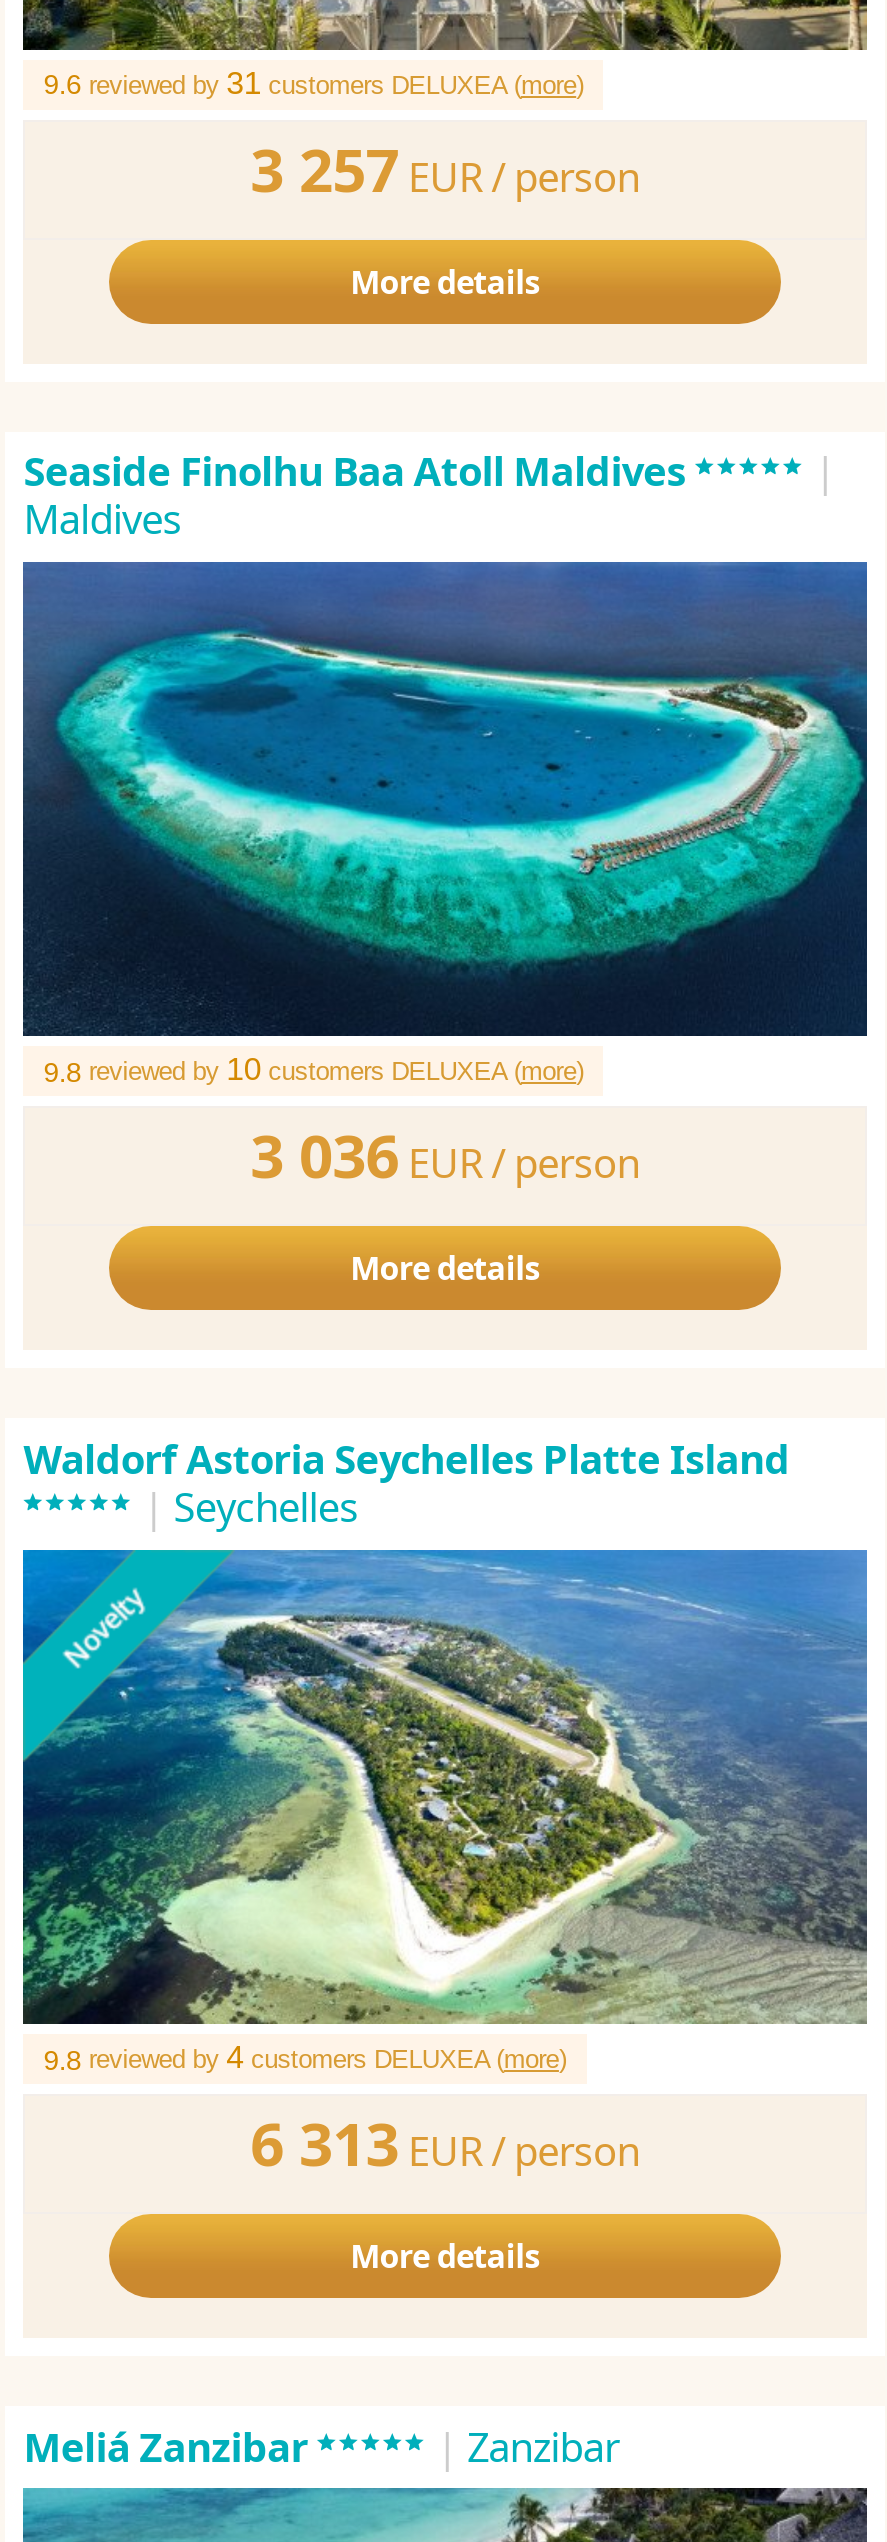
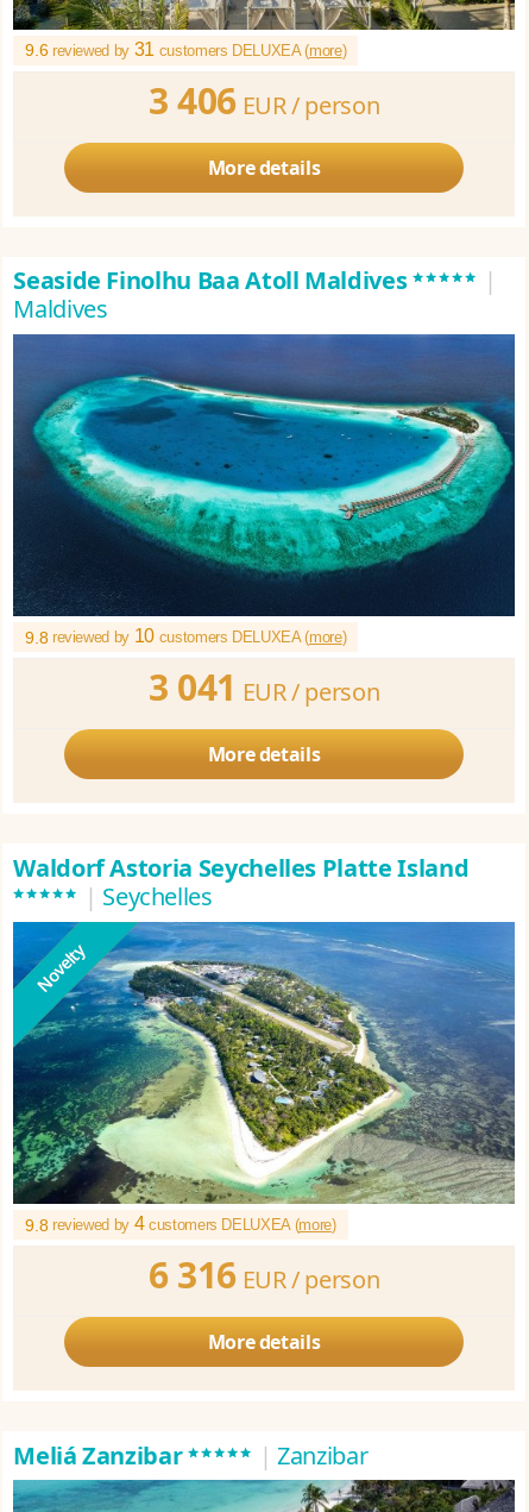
[250,128,640,210] 3 257 EUR /person -> [148,76,380,125] 3 406 EUR /person
[250,1115,640,1197] 3 036 EUR /person -> [148,663,380,712] 3 041 EUR /person
[250,2102,640,2184] 6 313 EUR /person -> [148,1250,380,1299] 6 316 EUR /person

